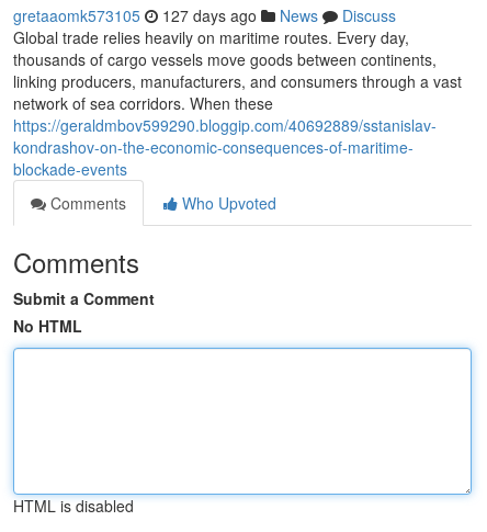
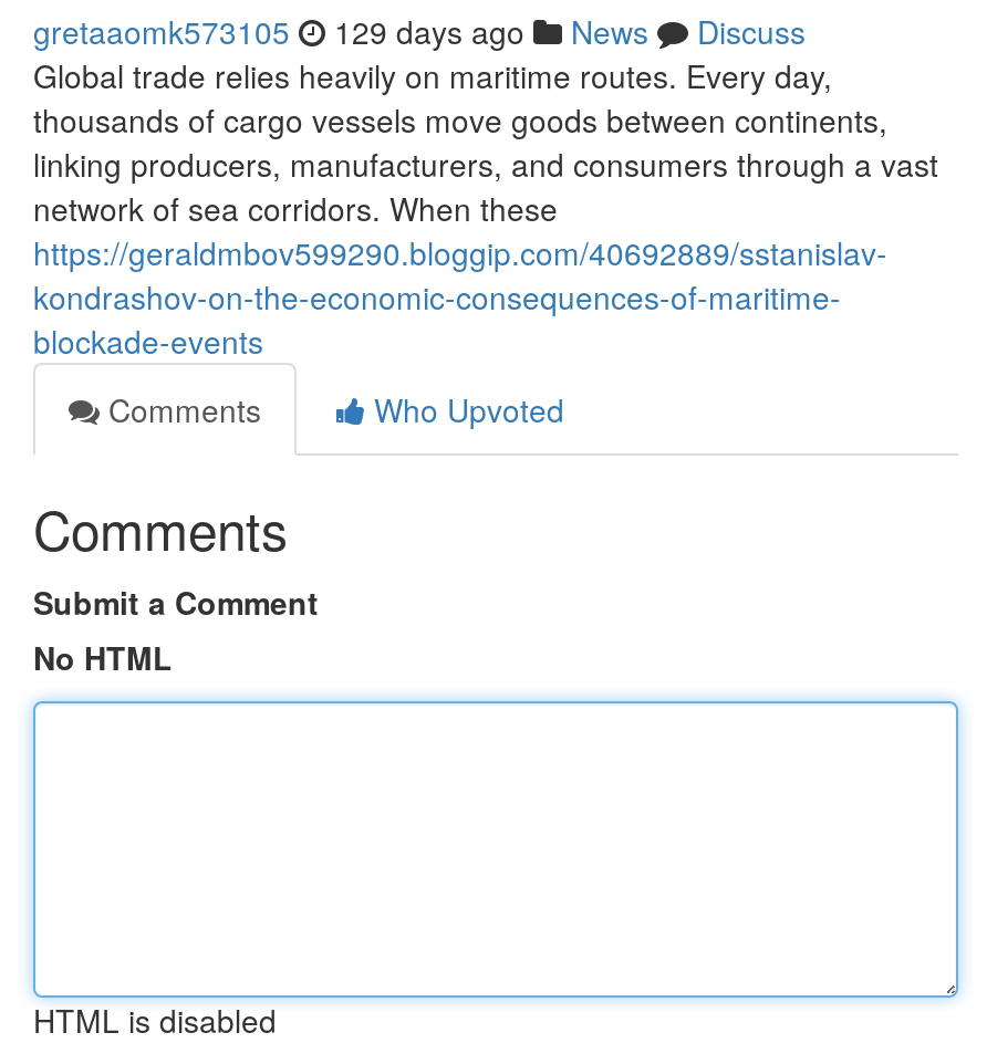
[13,4,396,26] gretaaomk573105 127 days ago News Discuss -> [33,9,806,53] gretaaomk573105 129 days ago News Discuss

